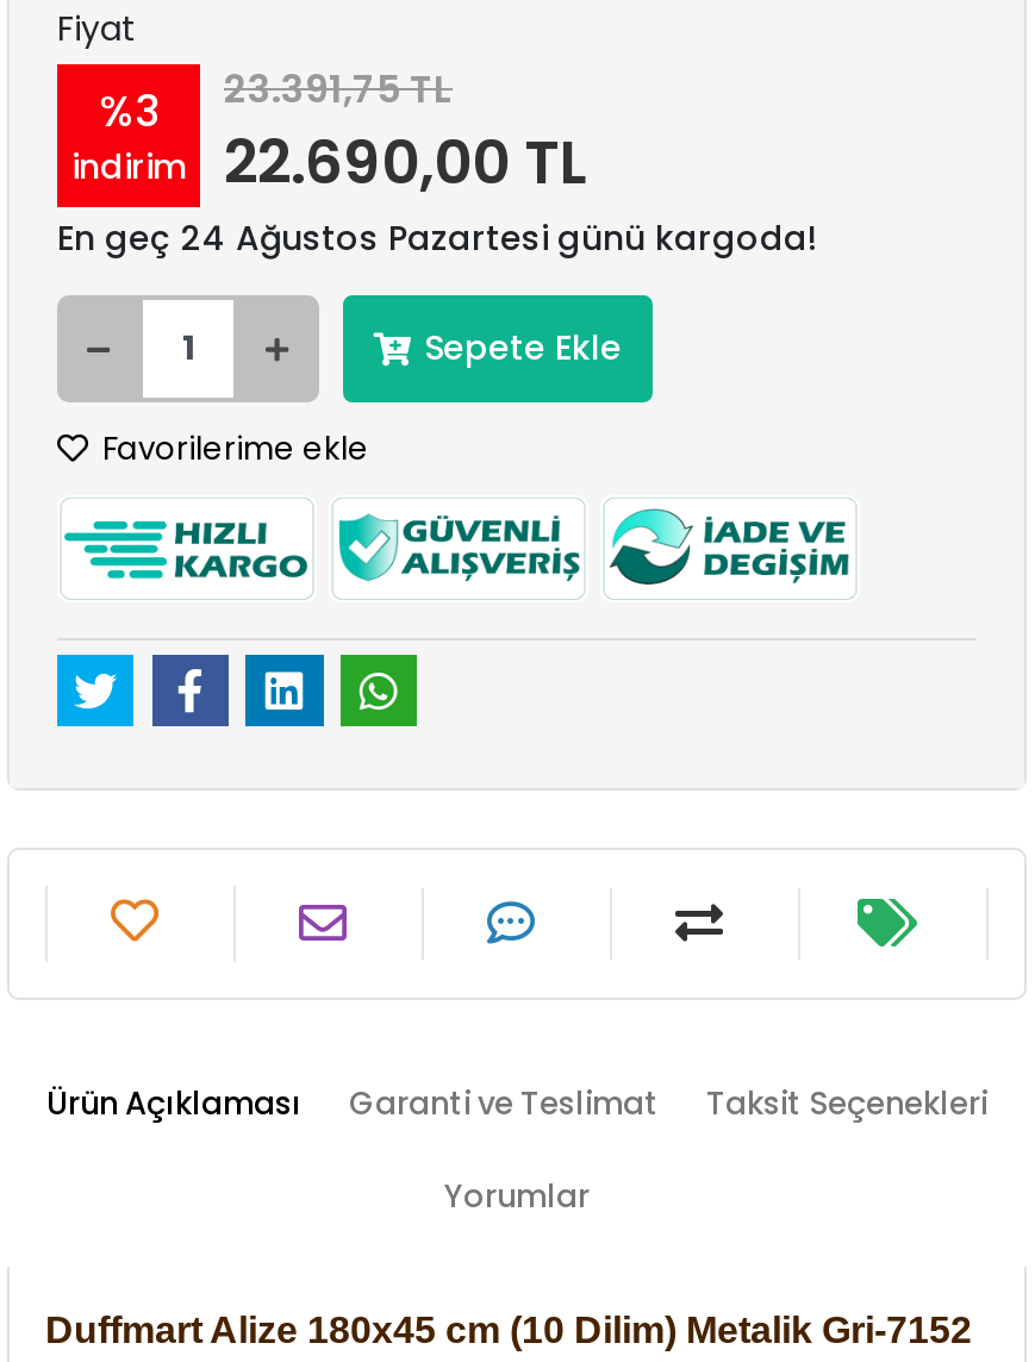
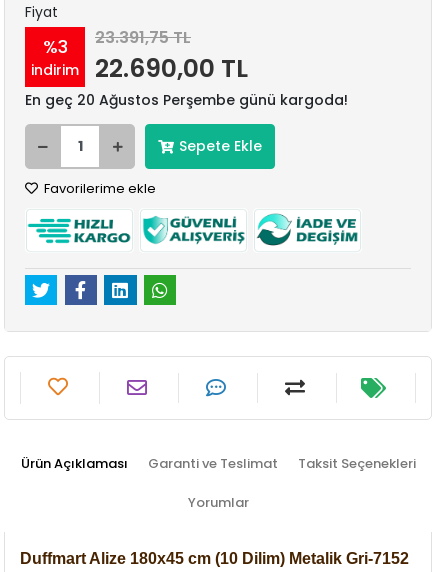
[57,214,817,262] En geç 24 Ağustos Pazartesi günü kargoda! -> [25,90,348,110] En geç 20 Ağustos Perşembe günü kargoda!

